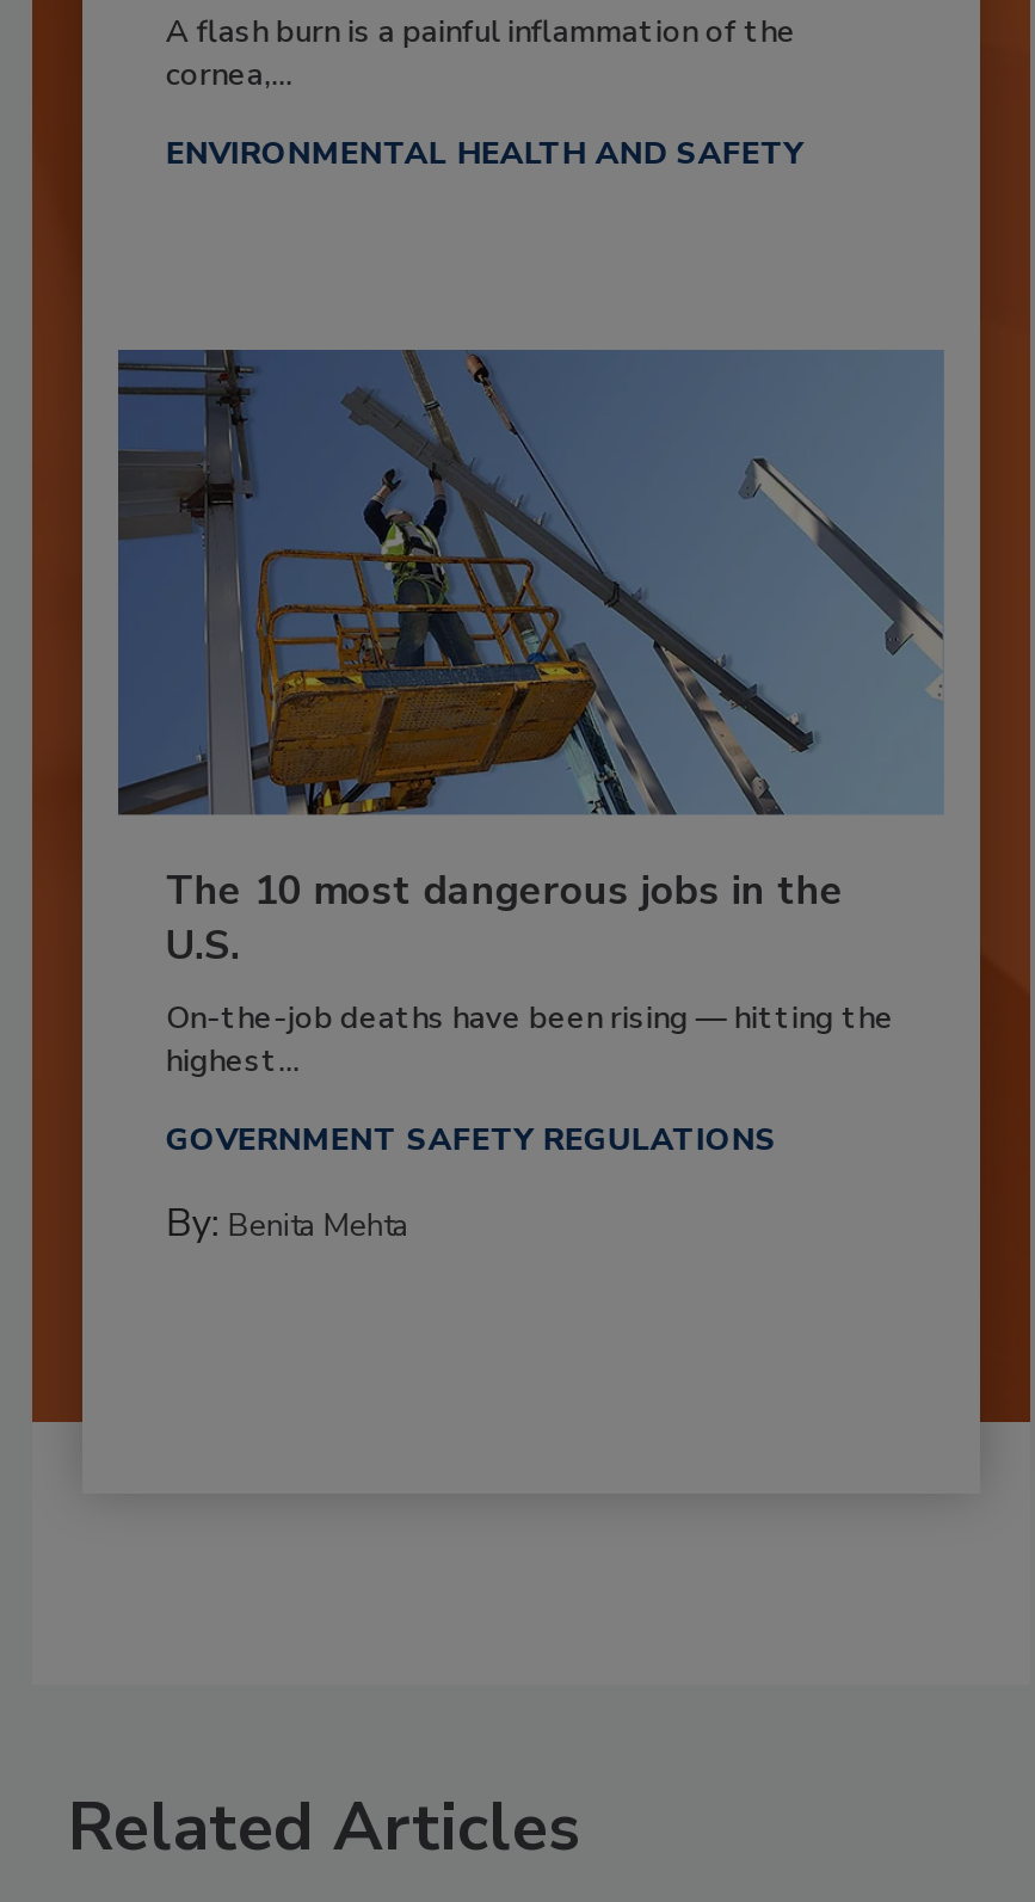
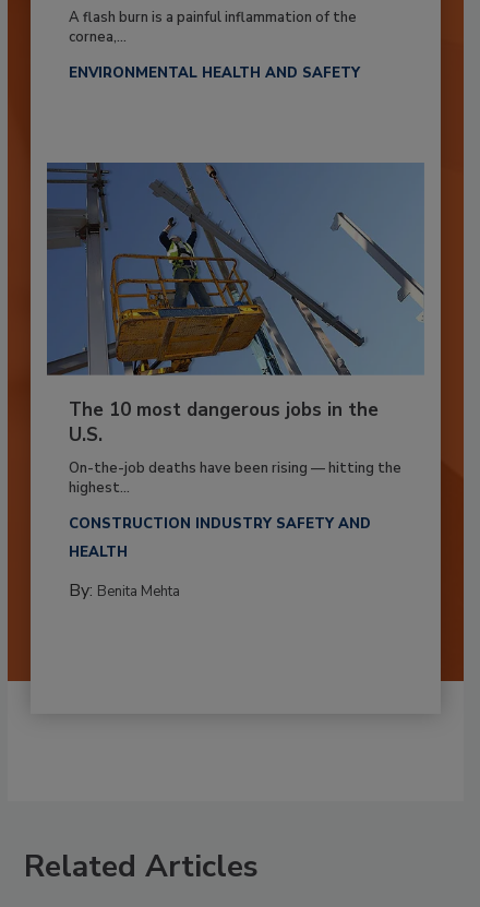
[166,1118,777,1161] GOVERNMENT SAFETY REGULATIONS -> [69,514,371,562] CONSTRUCTION INDUSTRY SAFETY AND | HEALTH

